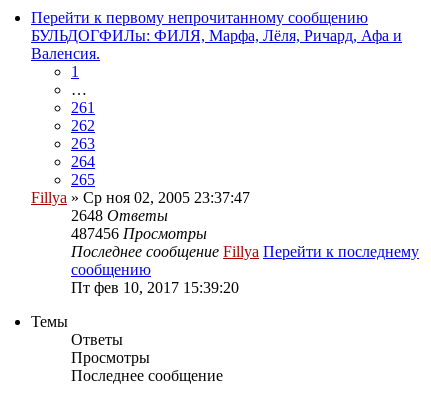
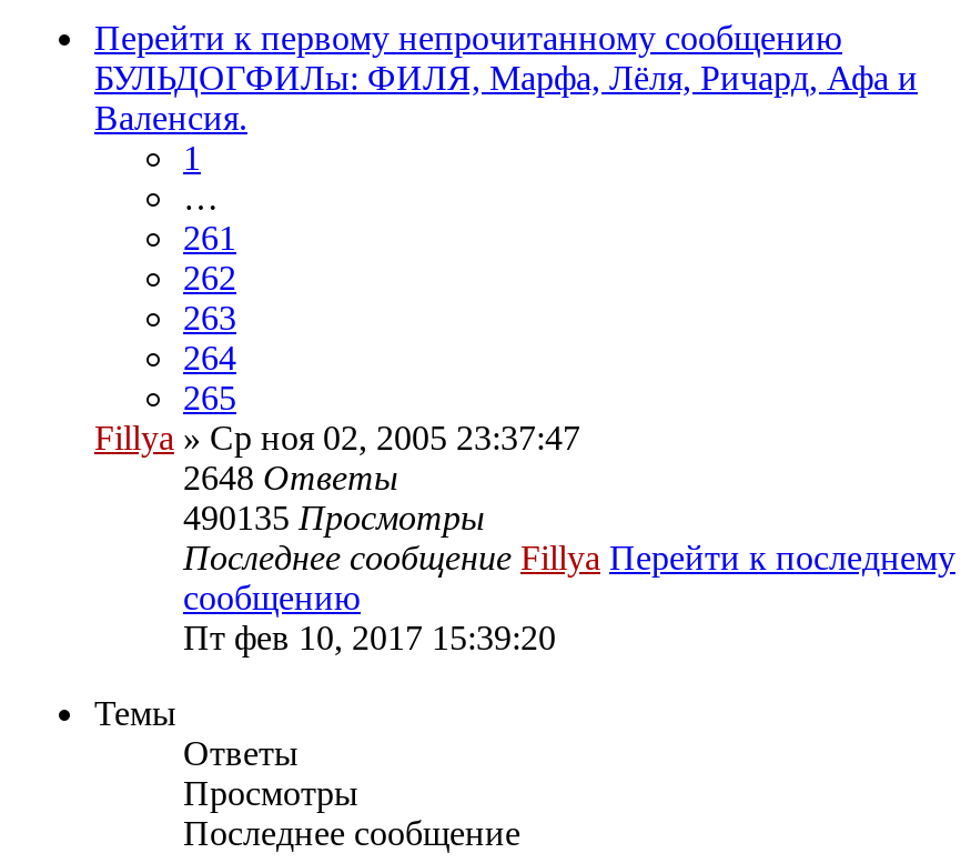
[71,225,207,242] 487456 Просмотры -> [183,498,485,536] 490135 Просмотры

